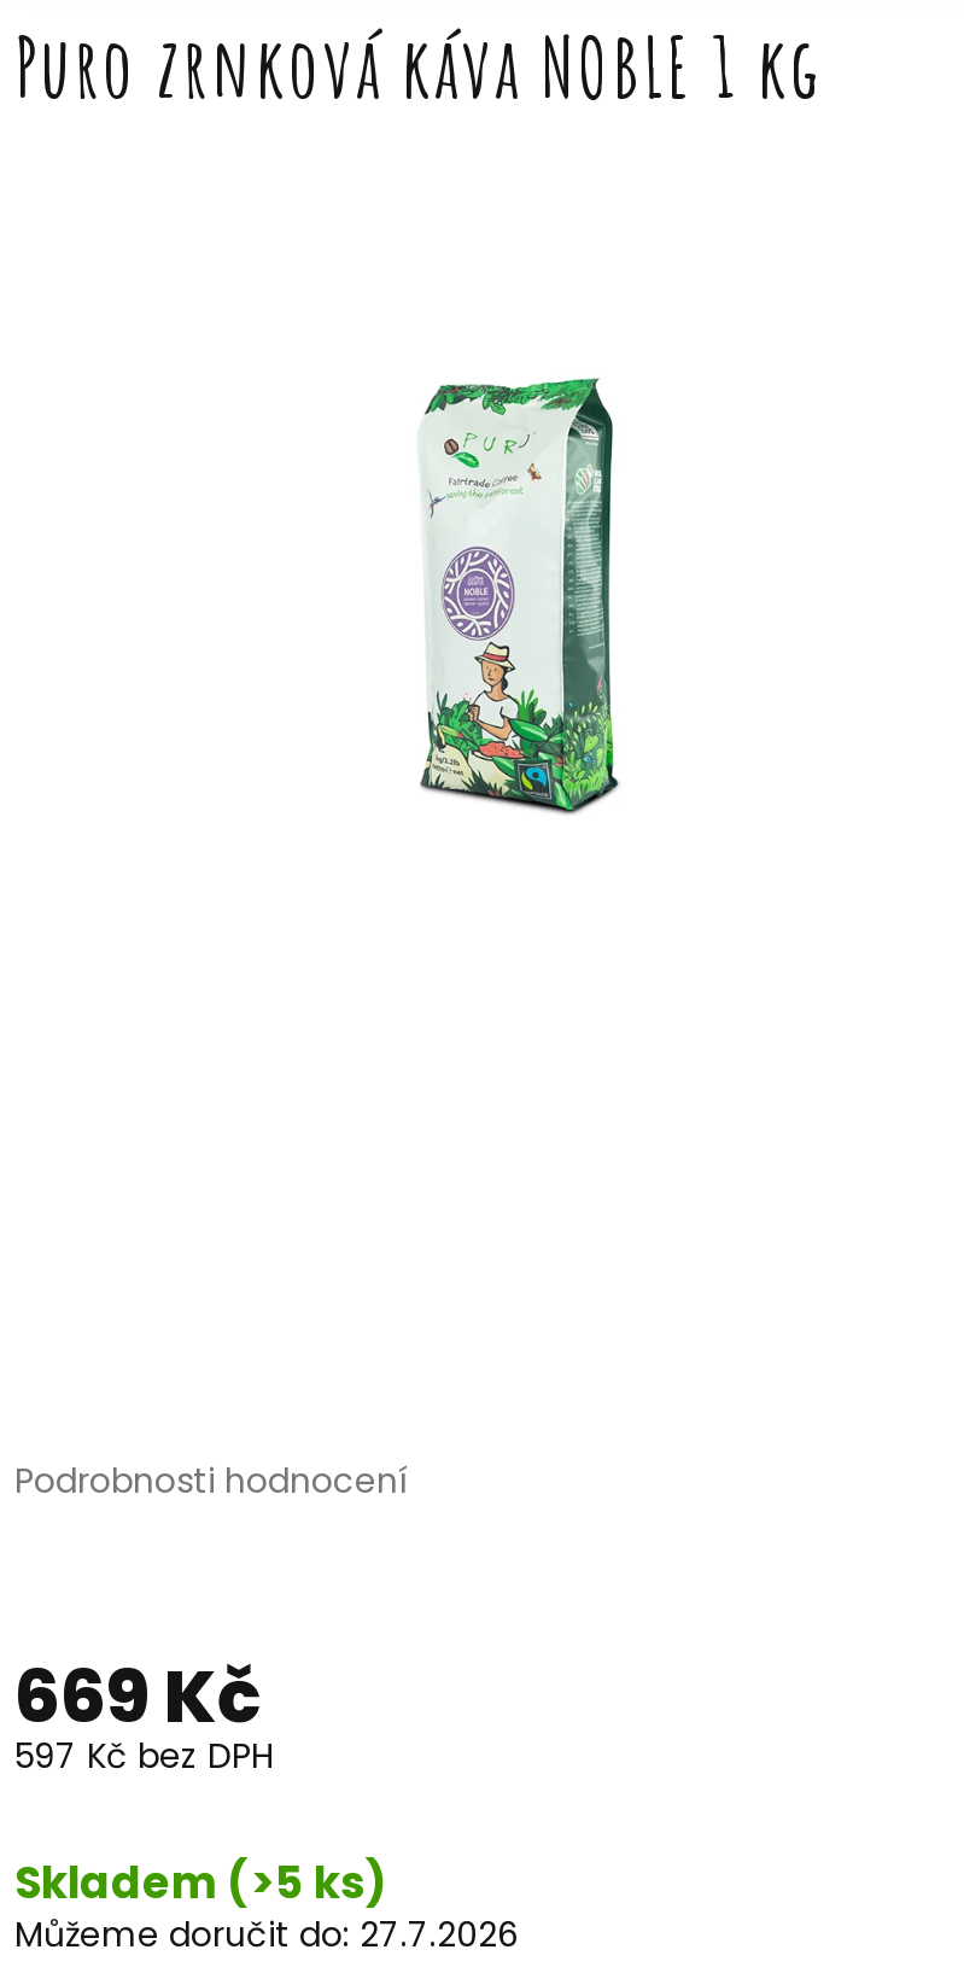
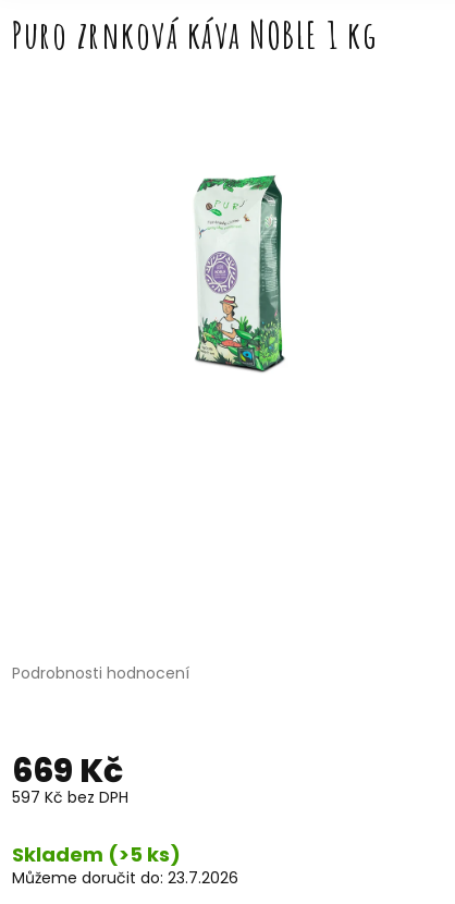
[14,1910,519,1959] Můžeme doručit do: 27.7.2026 -> [12,867,238,889] Můžeme doručit do: 23.7.2026

